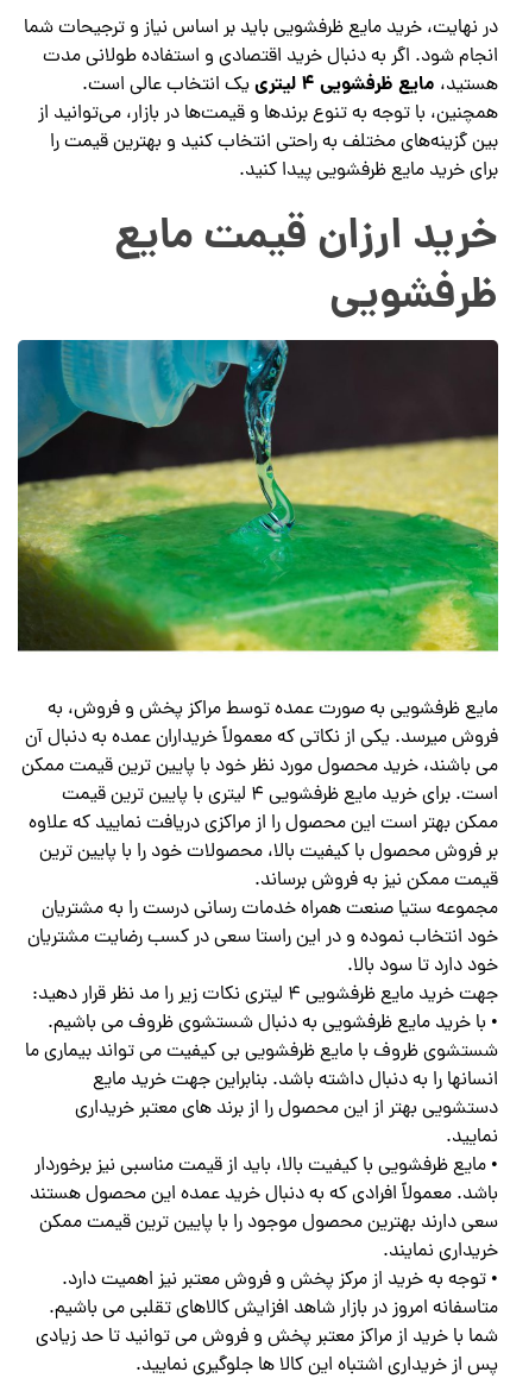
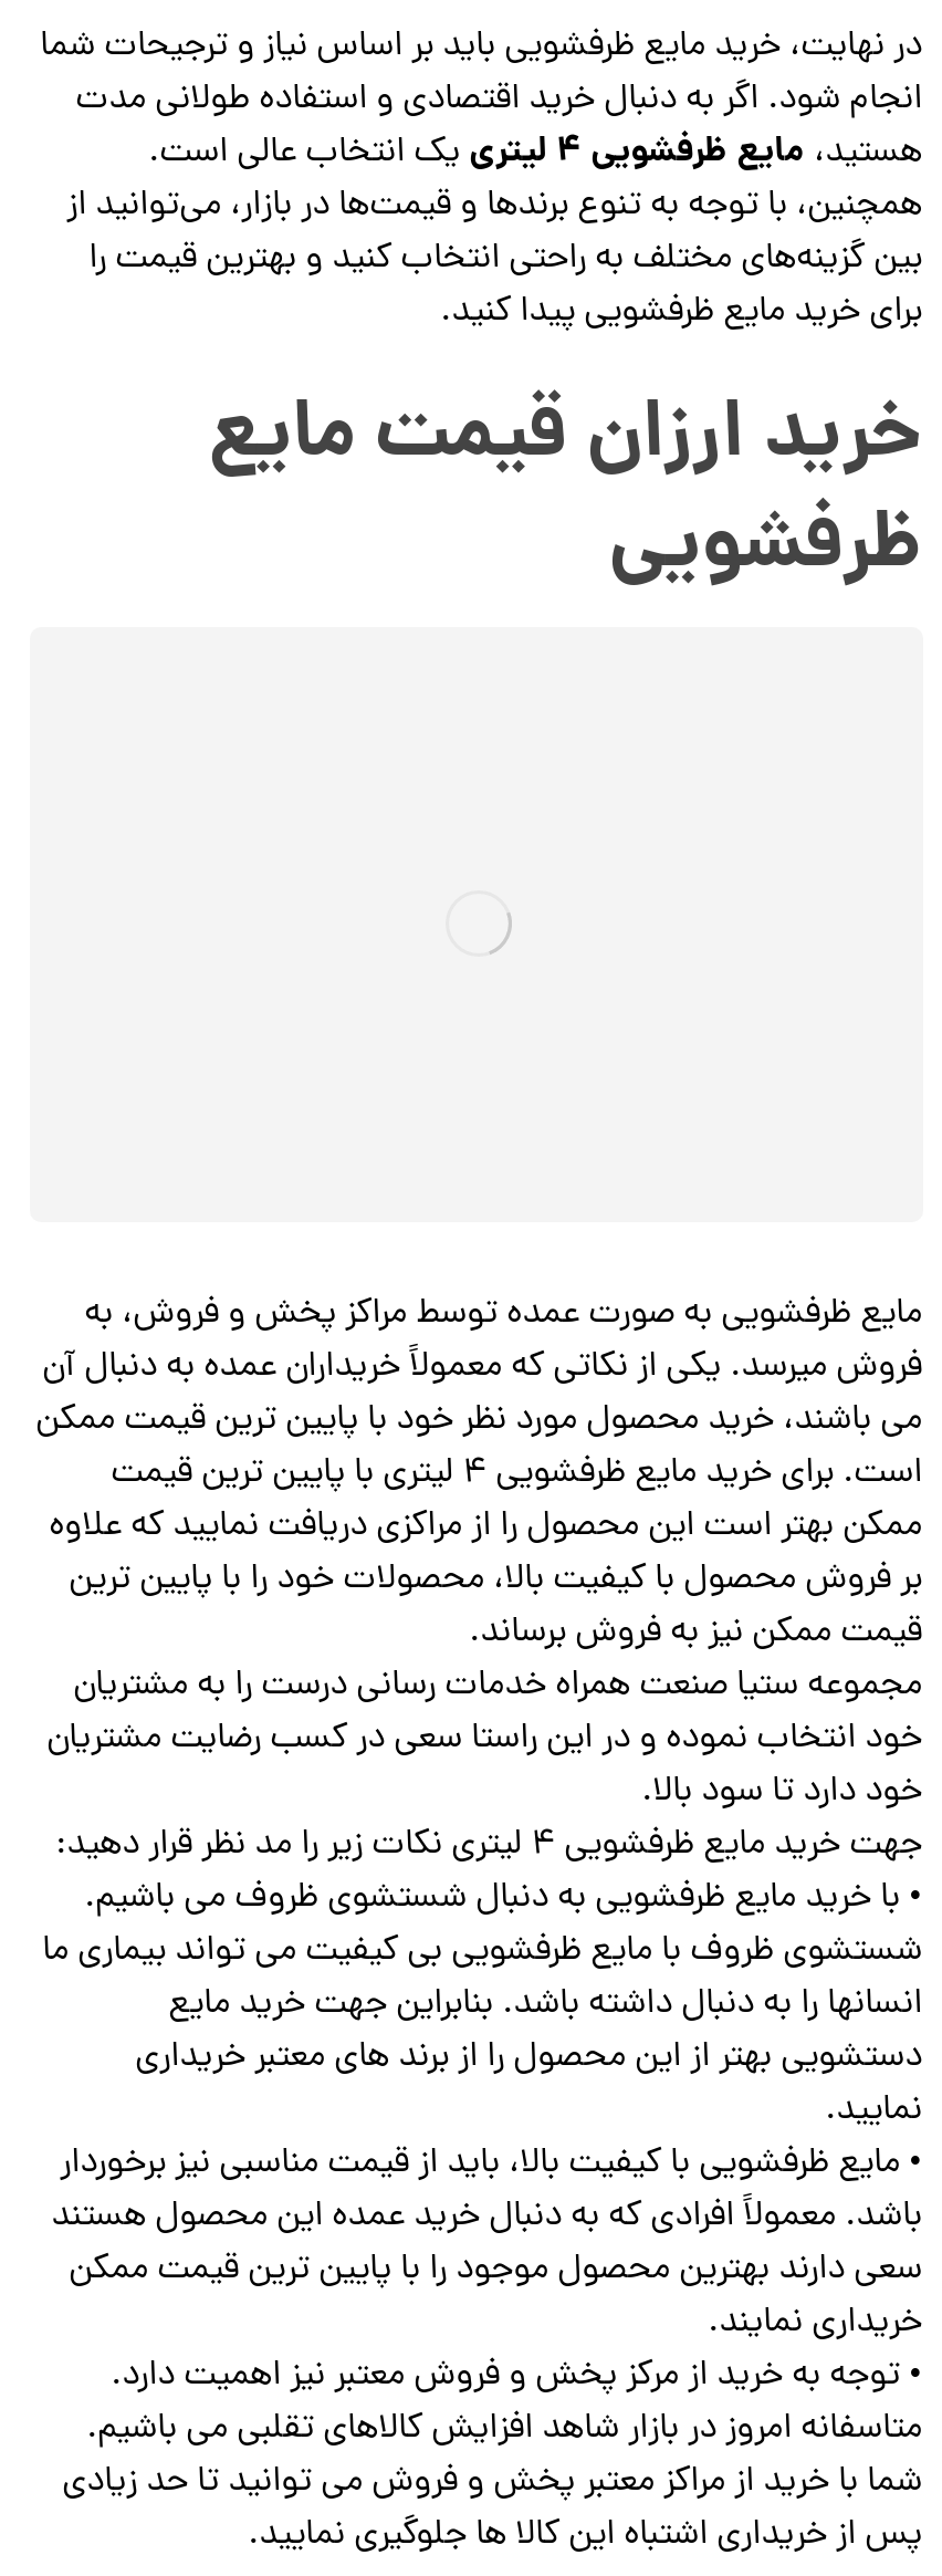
[17,339,499,653] [image] -> none

